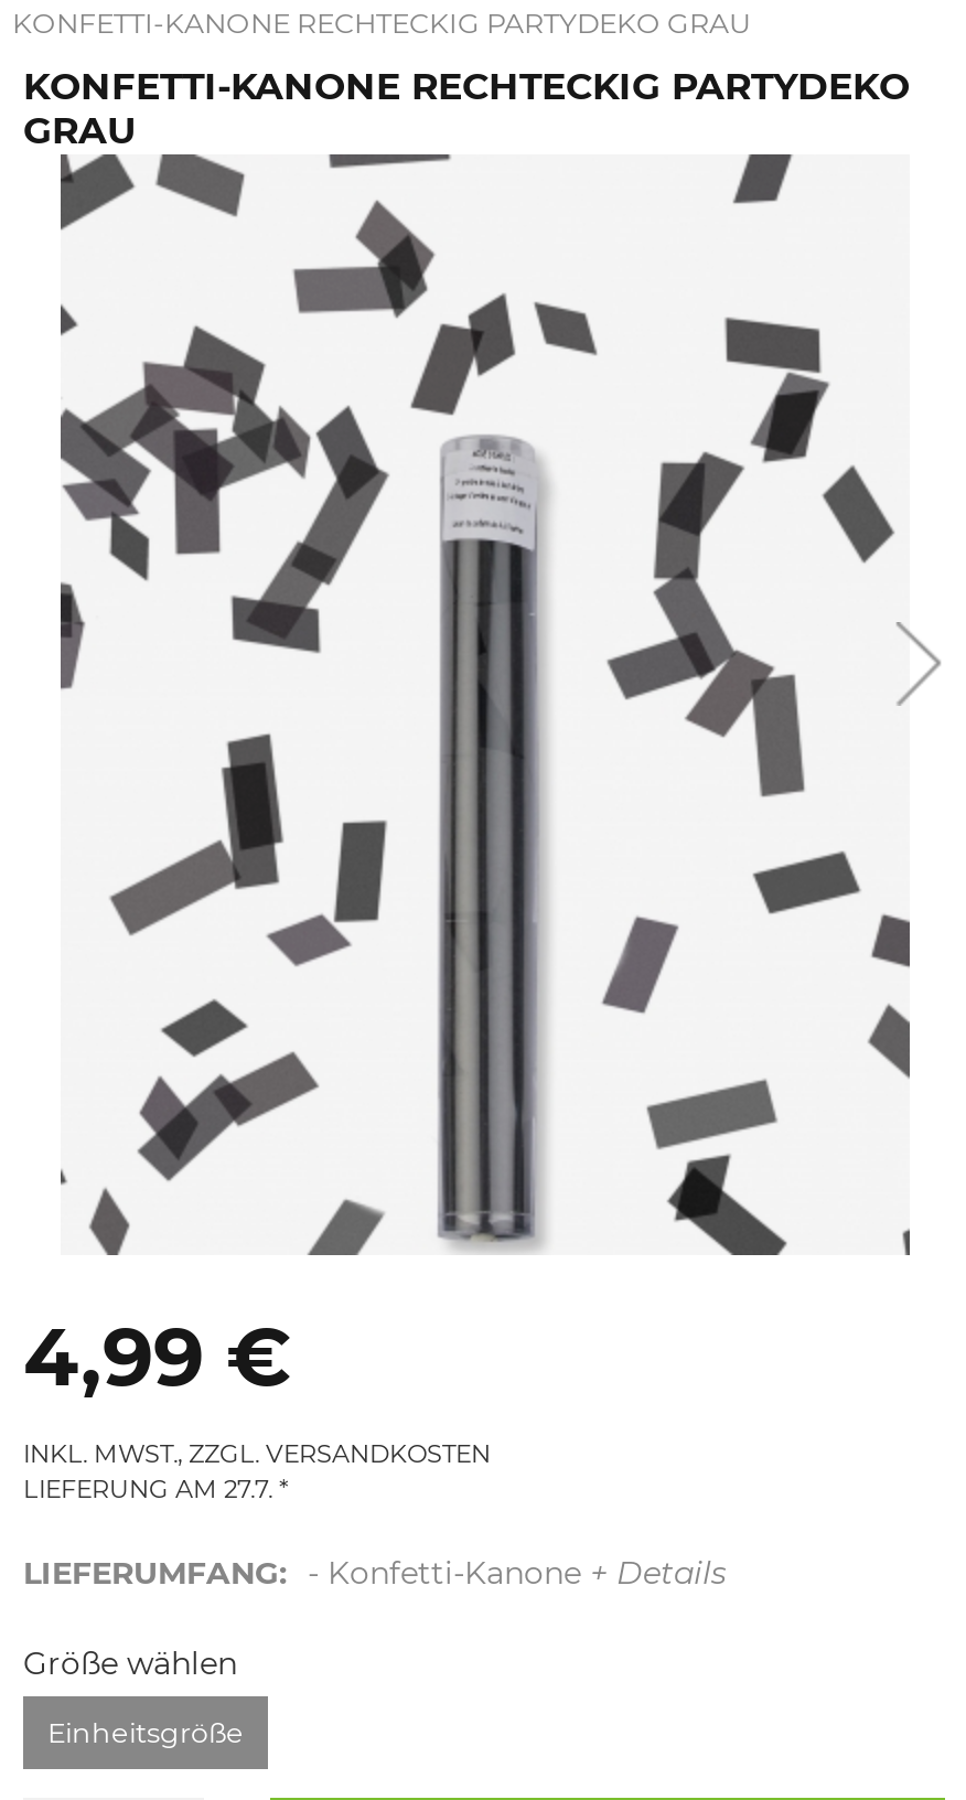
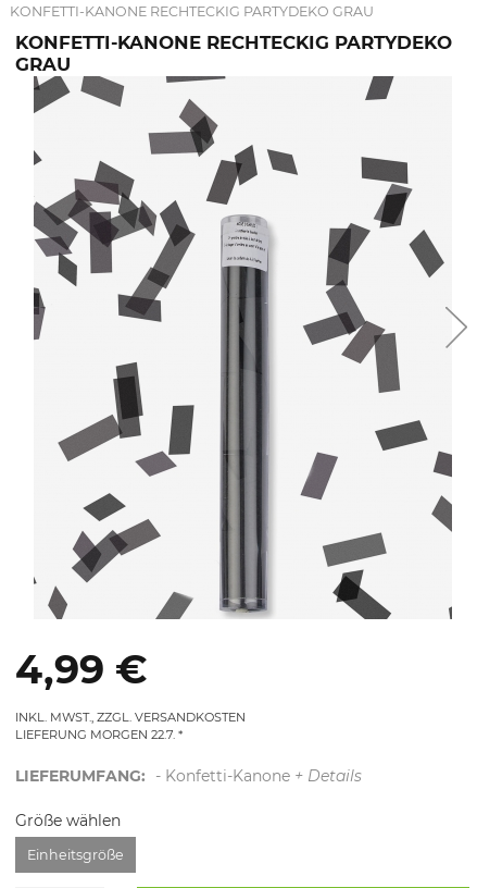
[23,1474,272,1504] LIEFERUNG AM 27.7. -> [15,727,175,742] LIEFERUNG MORGEN 22.7.

